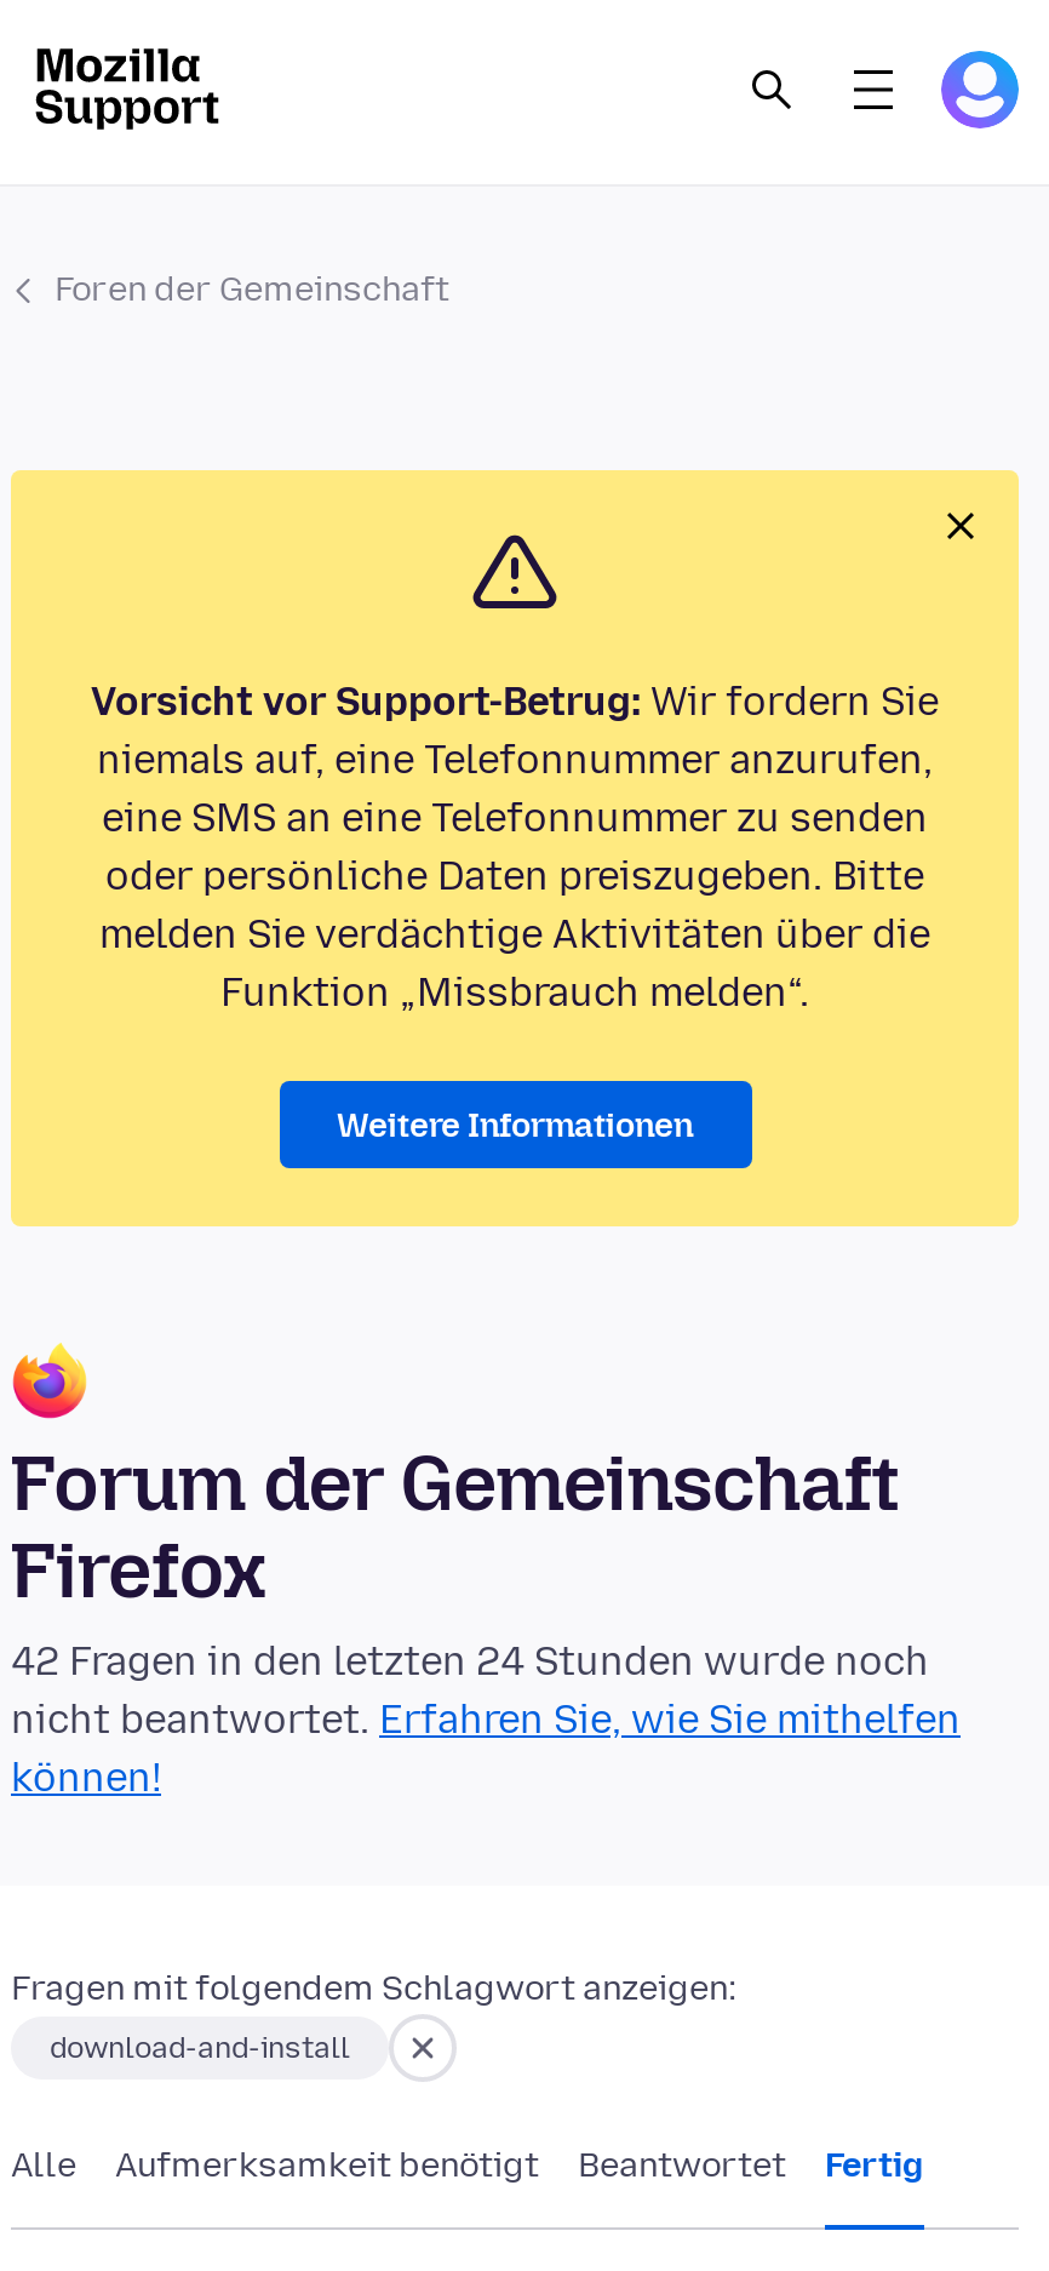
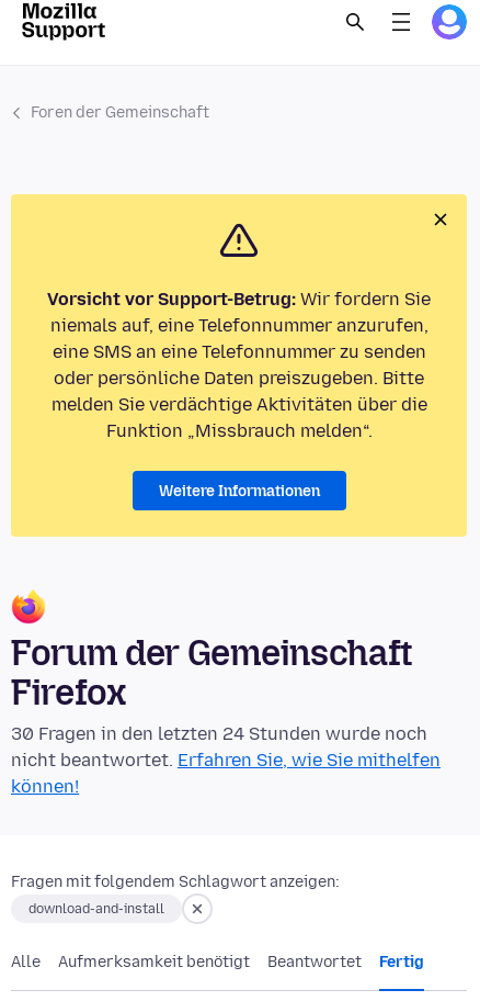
[11,1640,929,1686] 42 Fragen in den letzten 24 Stunden wurde noch -> [11,724,427,745] 30 Fragen in den letzten 24 Stunden wurde noch

